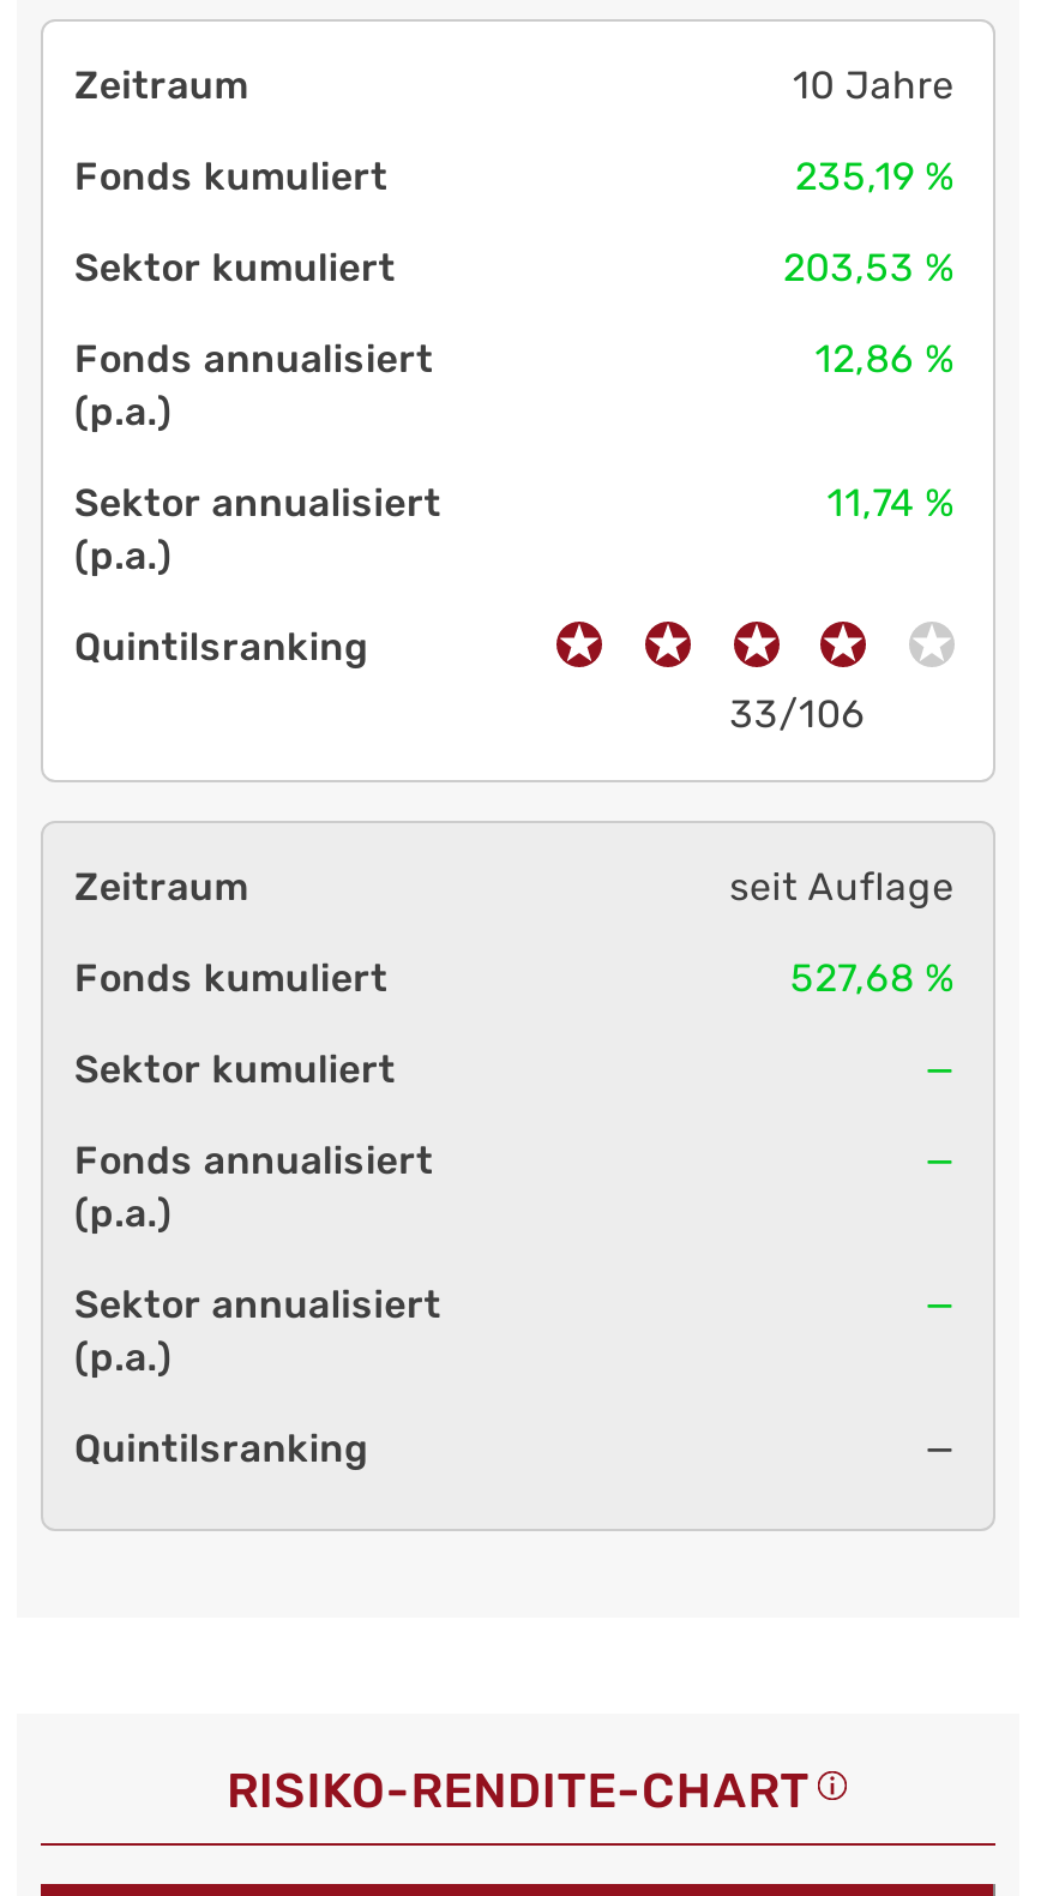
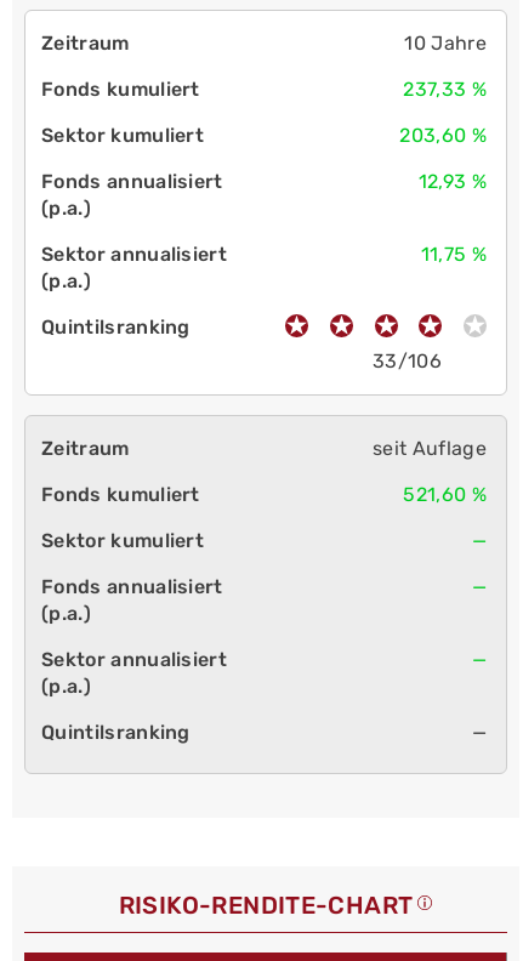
[795,153,955,198] 235,19 % -> [403,77,487,100] 237,33 %
[783,244,955,290] 203,53 % -> [400,123,487,146] 203,60 %
[815,335,955,381] 12,86 % -> [418,170,487,193] 12,93 %
[827,479,955,525] 11,74 % -> [421,242,487,265] 11,75 %
[790,954,955,1000] 527,68 % -> [403,483,487,506] 521,60 %

